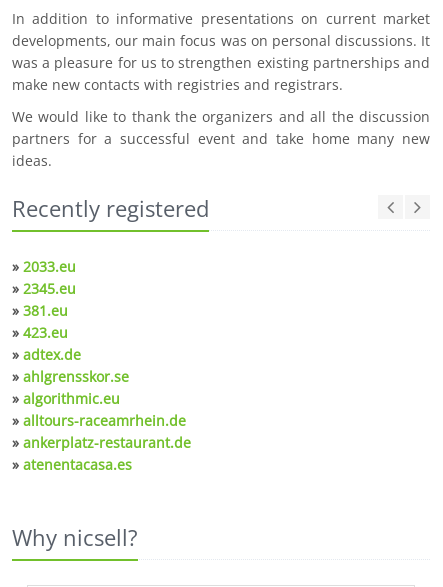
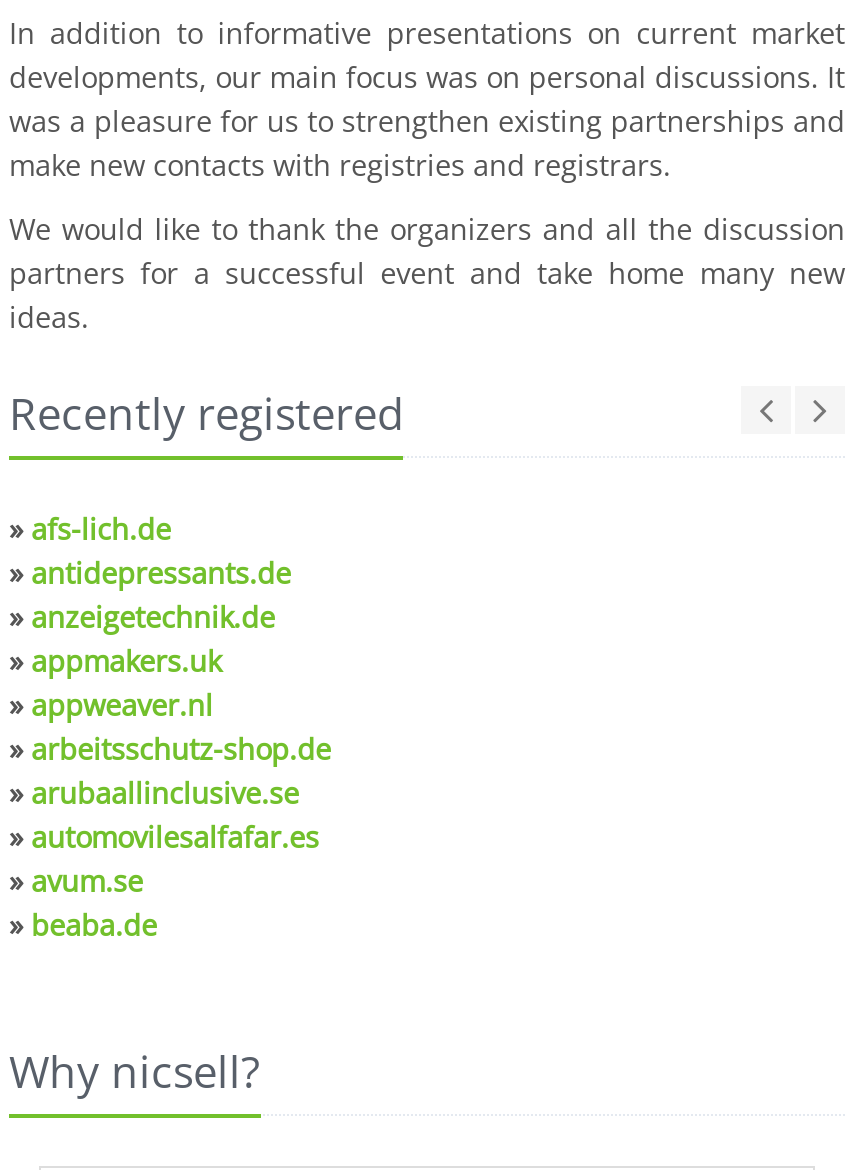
[12,257,191,474] » 2033.eu | » 2345.eu | » 381.eu | » 423.eu | » adtex.de | » ahlgrensskor.se | » algorithmic.eu | » alltours-raceamrhein.de | » ankerplatz-restaurant.de | » atenentacasa.es -> [9,510,331,944] » afs-lich.de | » antidepressants.de | » anzeigetechnik.de | » appmakers.uk | » appweaver.nl | » arbeitsschutz-shop.de | » arubaallinclusive.se | » automovilesalfafar.es | » avum.se | » beaba.de

